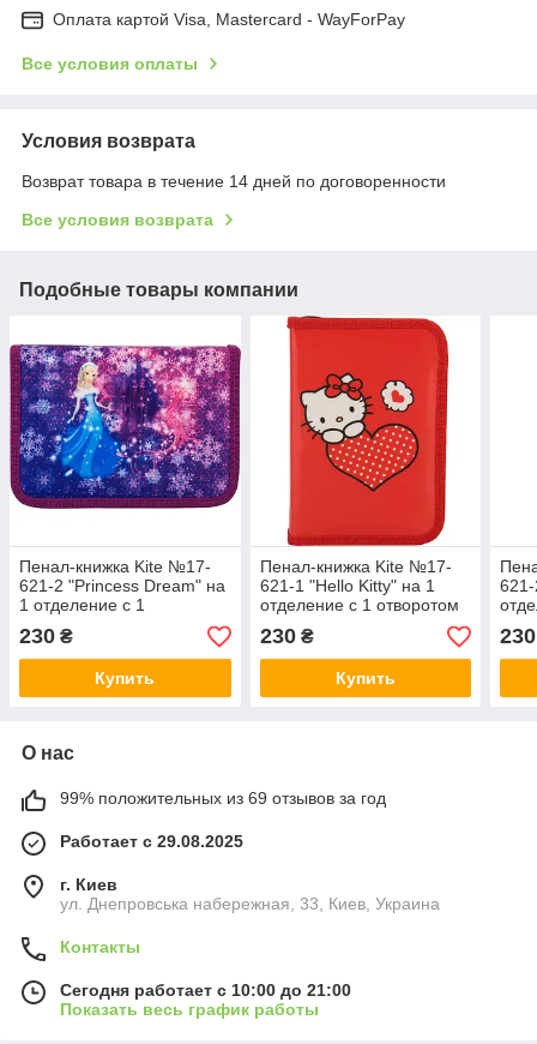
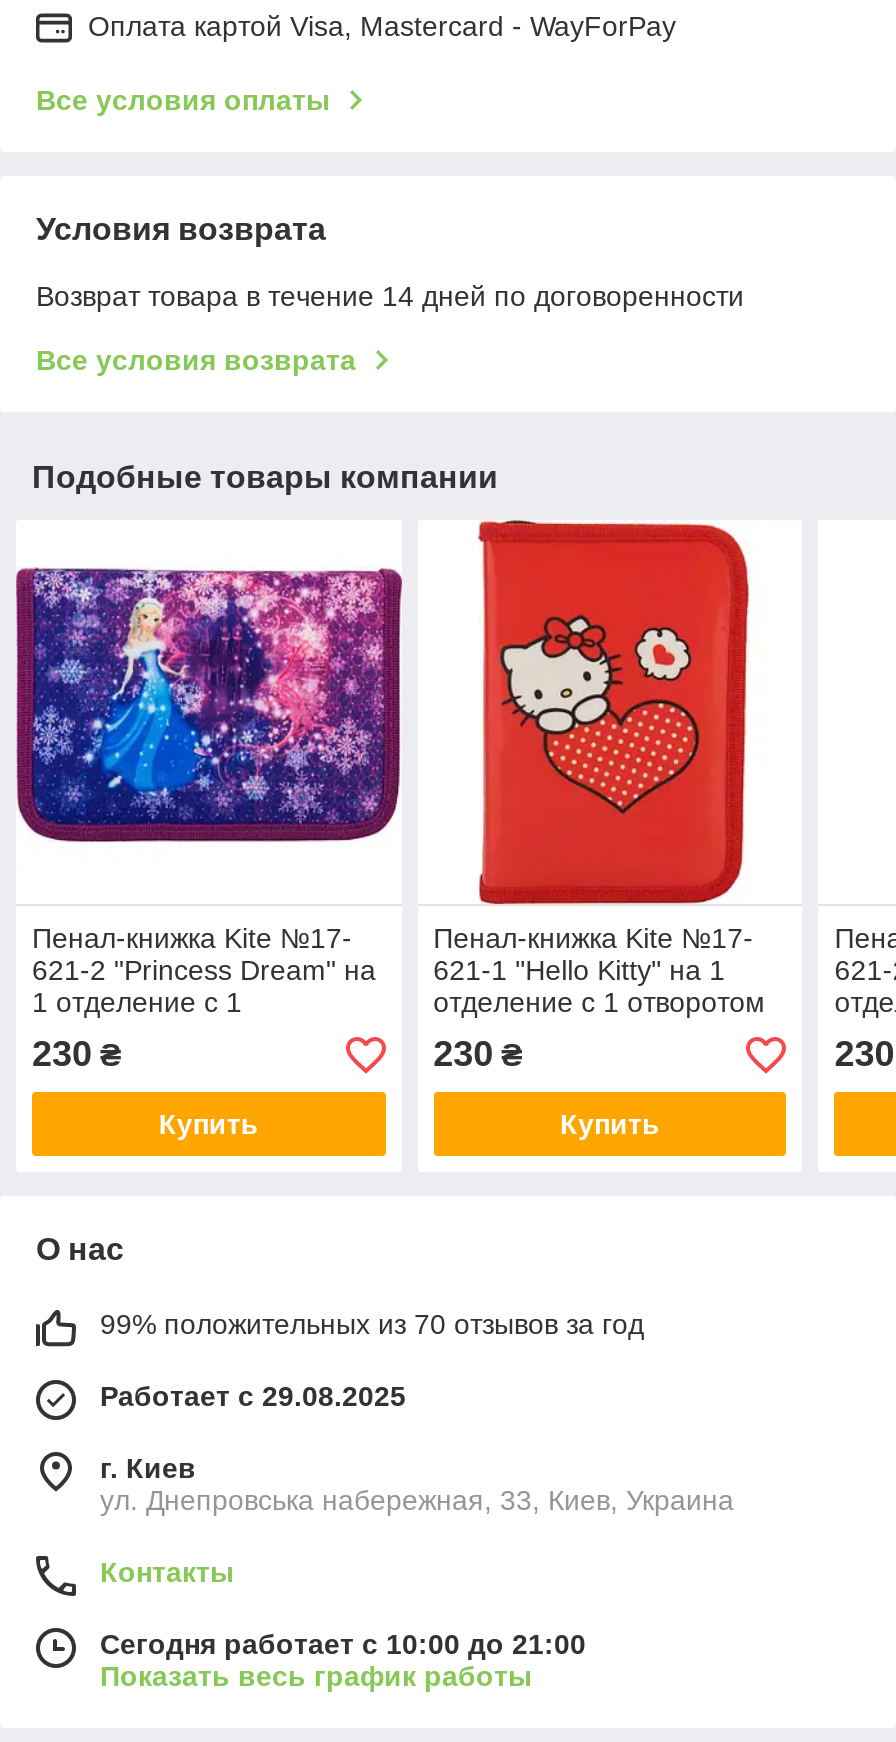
[60,789,386,808] 99% положительных из 69 отзывов за год -> [100,1309,644,1341] 99% положительных из 70 отзывов за год

